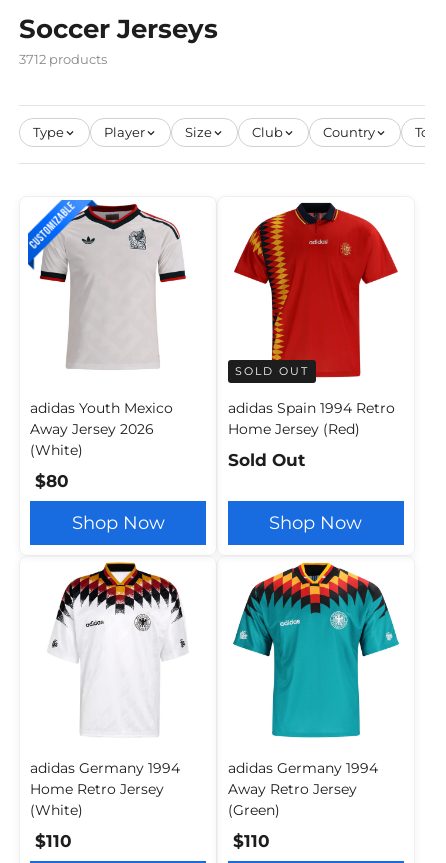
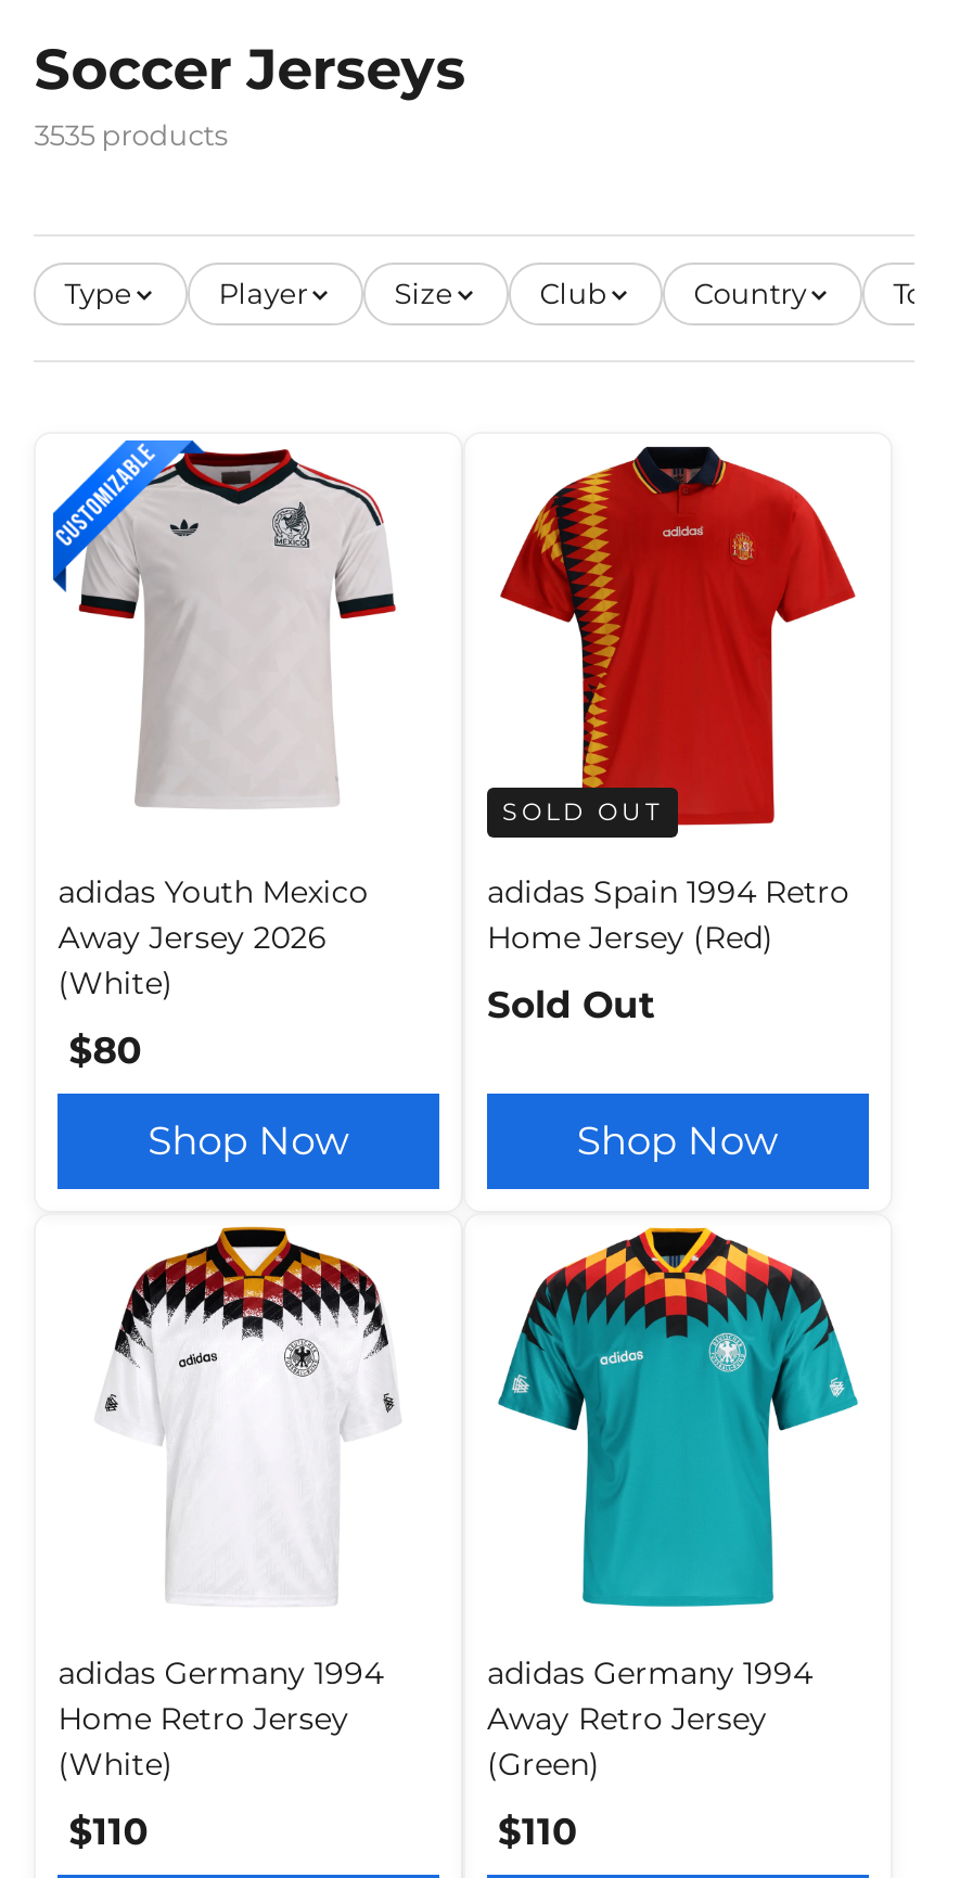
[19,51,107,67] 3712 products -> [34,117,227,152] 3535 products

